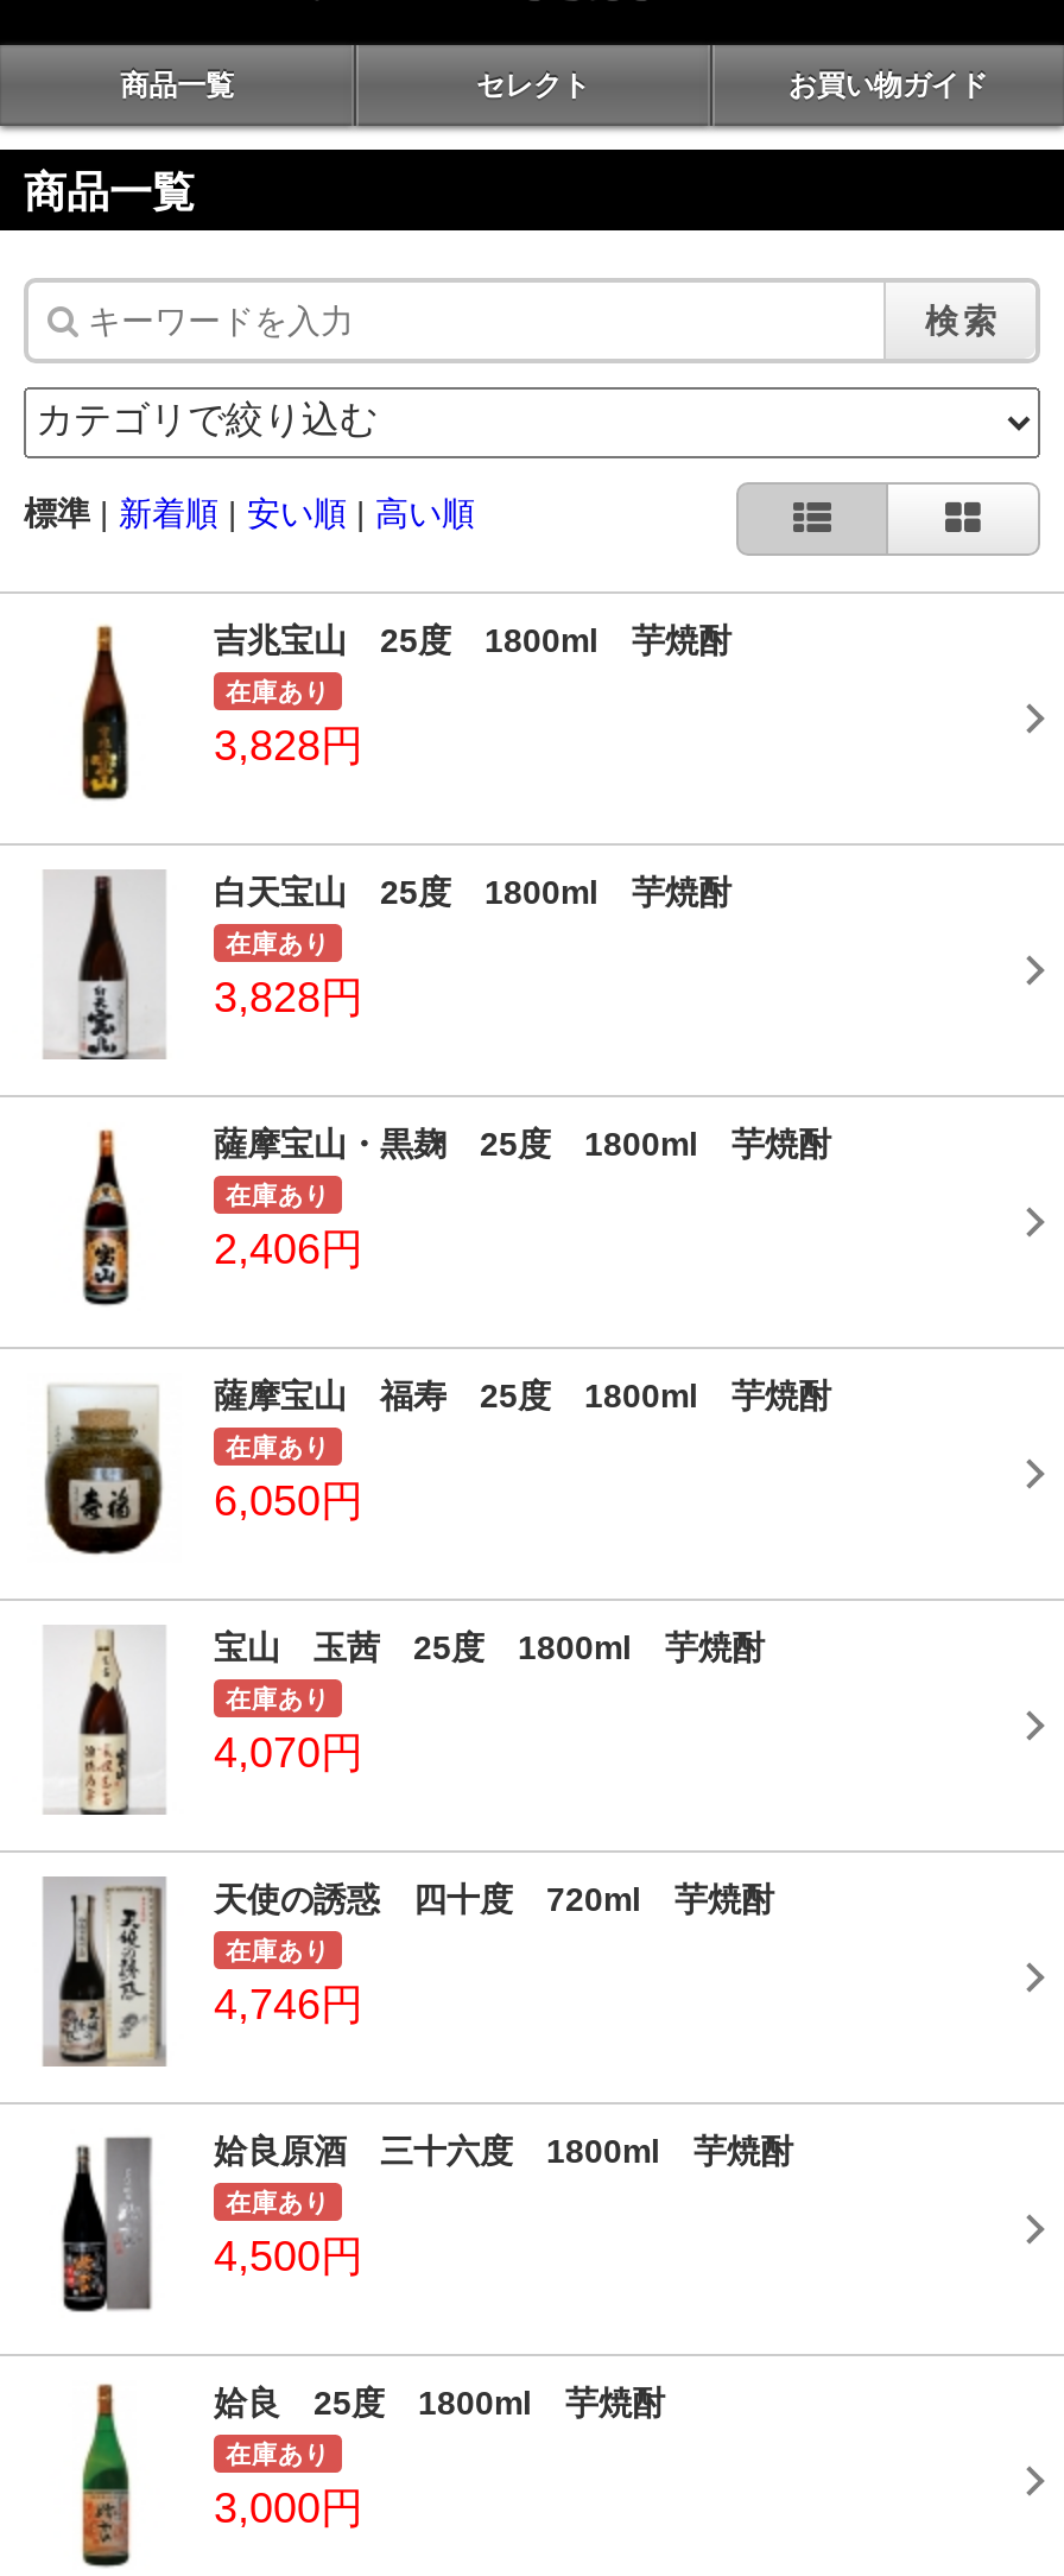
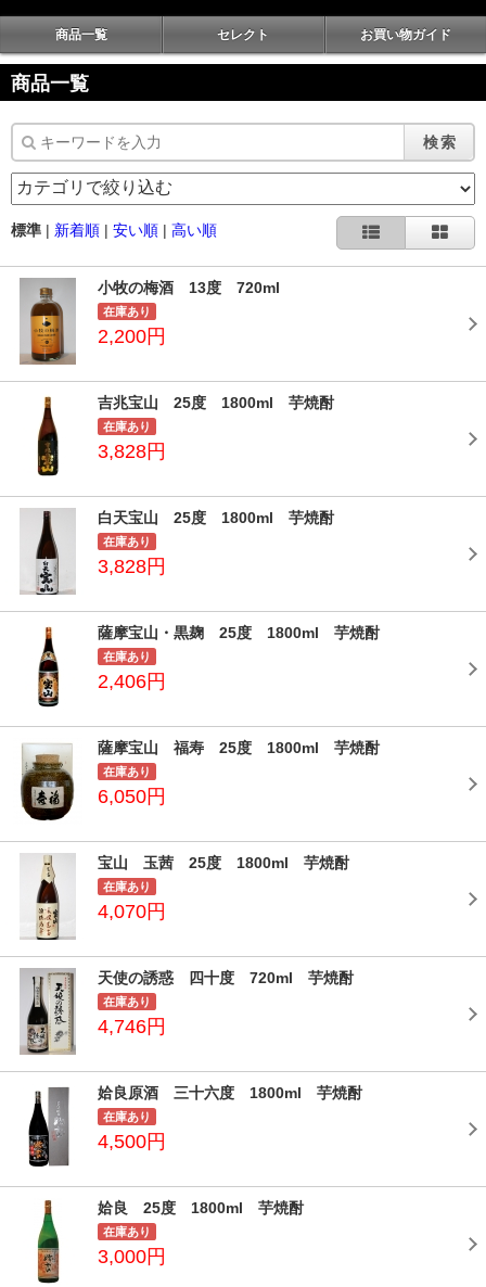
none -> [18,278,280,366] [image] | 小牧の梅酒 13度 720ml | 在庫あり | 2,200円

